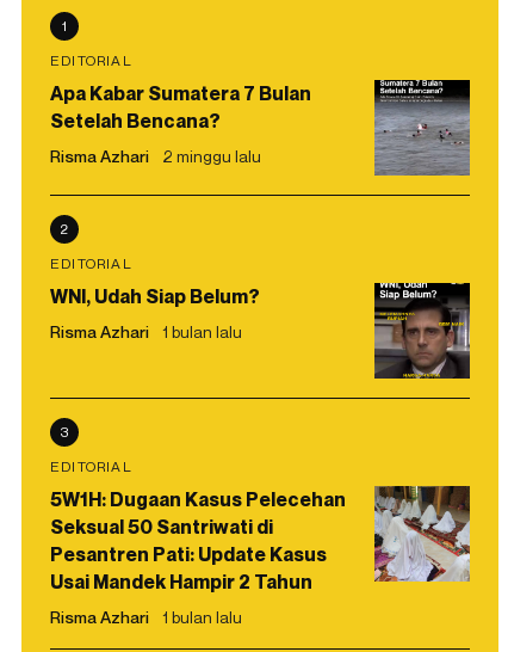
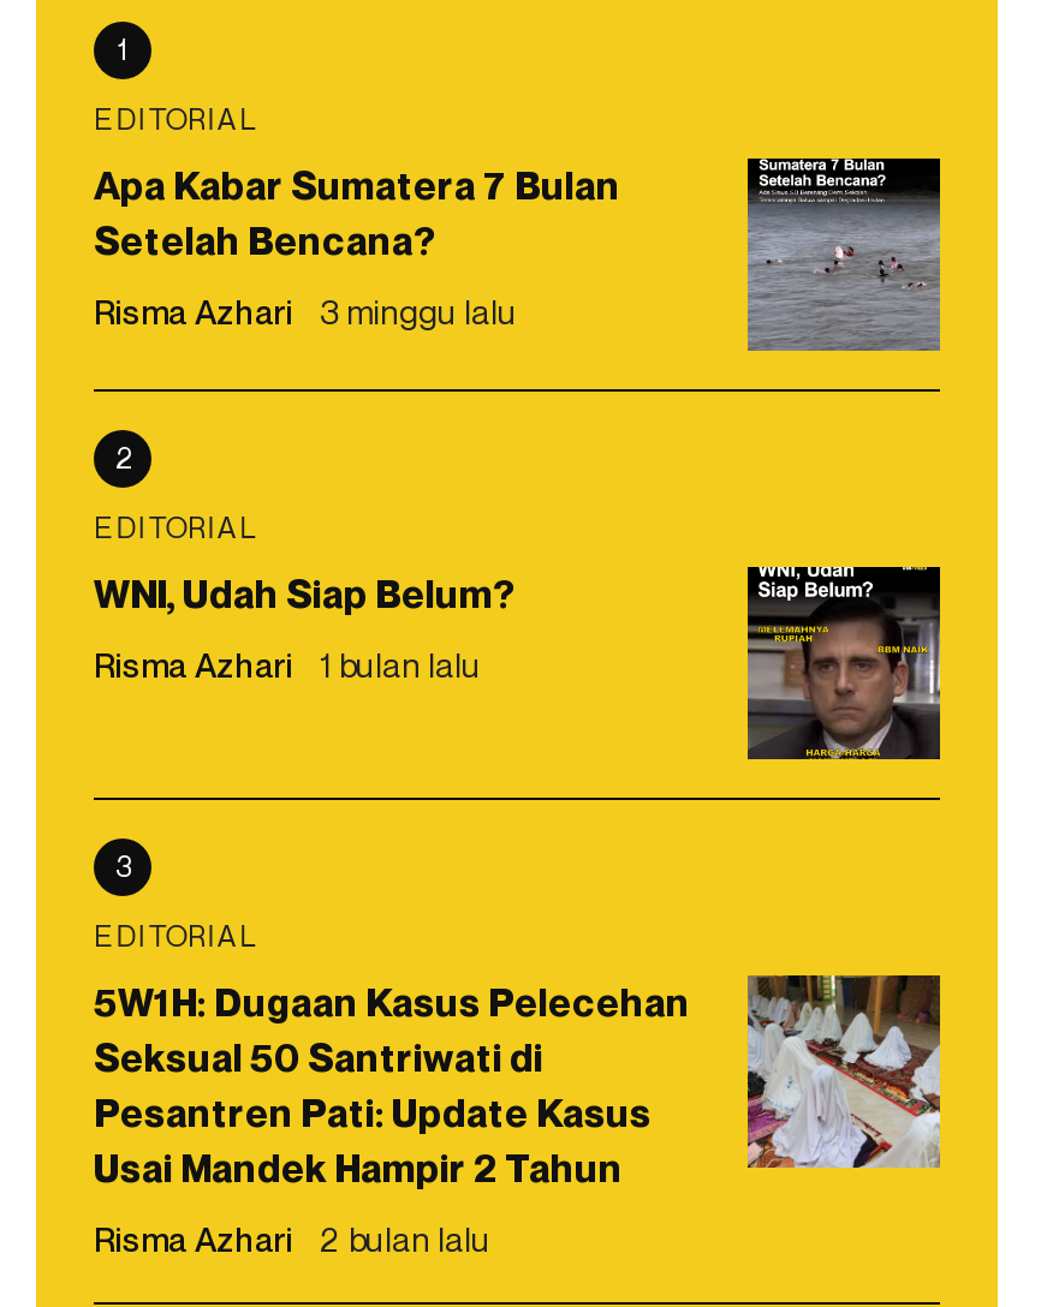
[50,146,261,166] Risma Azhari 2 minggu lalu -> [94,290,517,331] Risma Azhari 3 minggu lalu
[50,607,242,627] Risma Azhari 1 bulan lalu -> [94,1218,490,1259] Risma Azhari 2 bulan lalu

